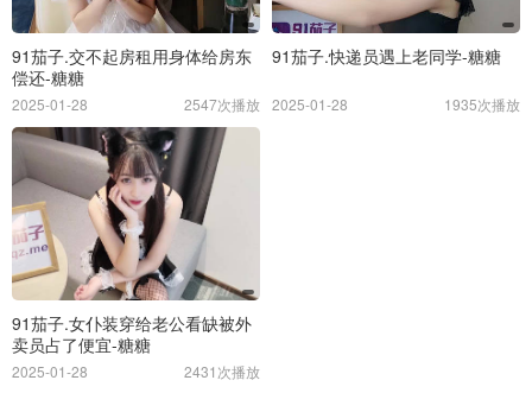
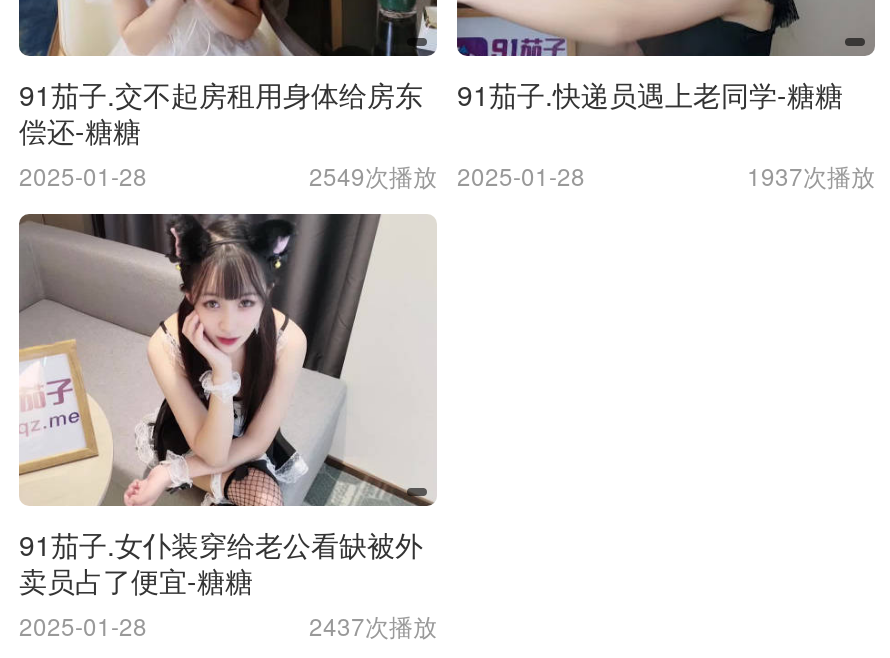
[184,93,348,114] 2547次播放 2025-01-28 -> [309,157,585,191] 2549次播放 2025-01-28
[444,93,520,114] 1935次播放 -> [747,157,875,191] 1937次播放
[184,361,260,381] 2431次播放 -> [309,608,437,642] 2437次播放

